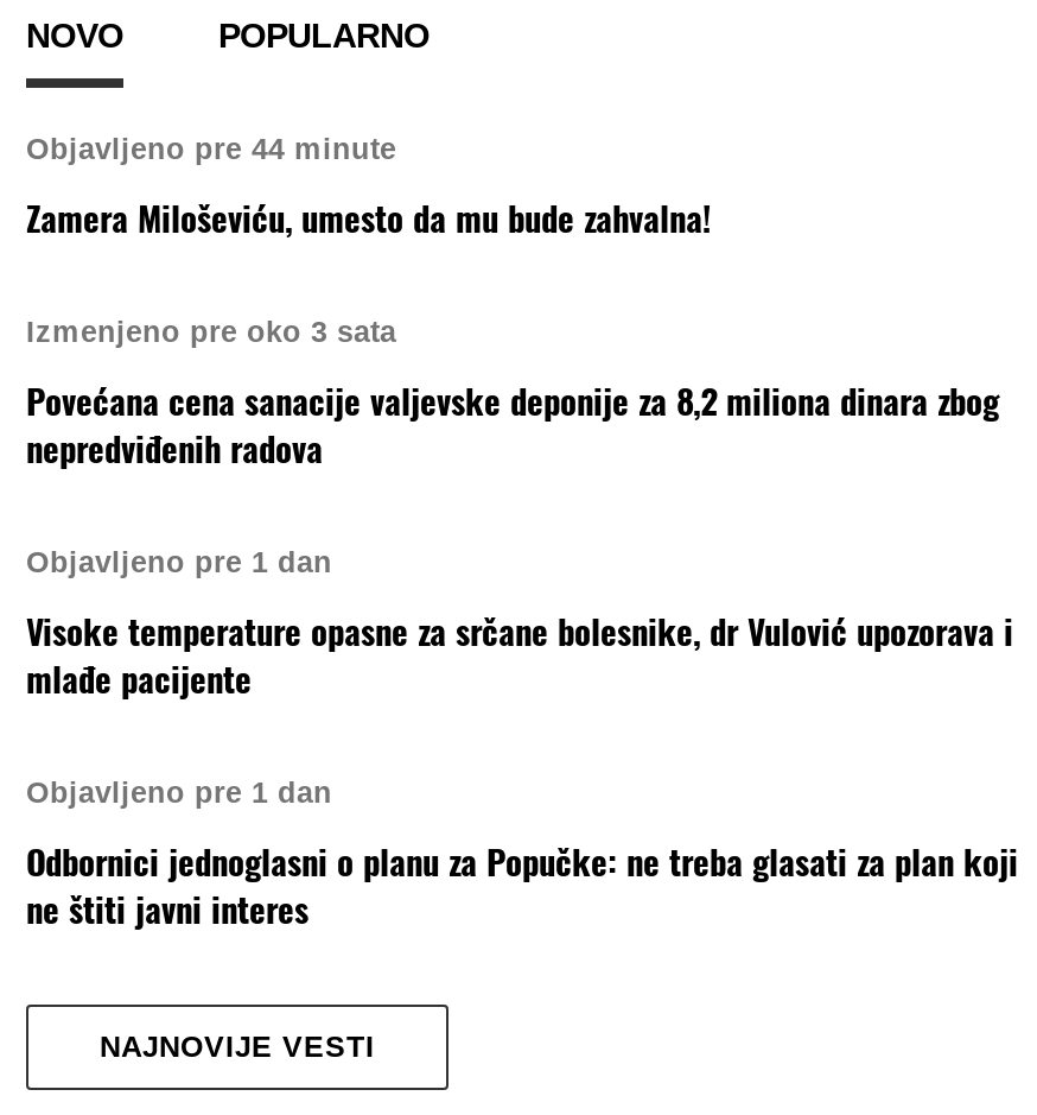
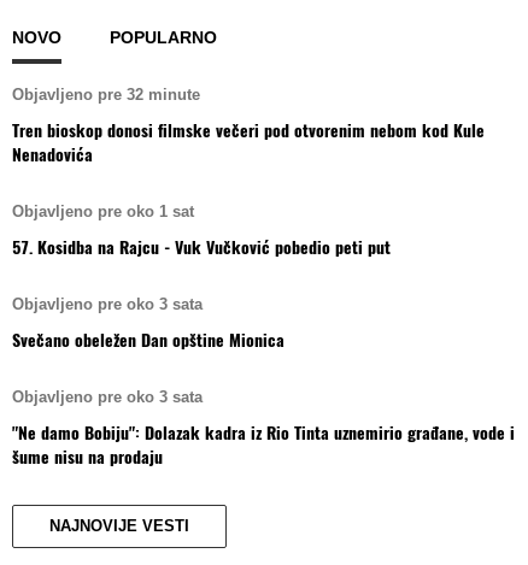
[26,132,396,166] Objavljeno pre 44 minute -> [12,86,200,103] Objavljeno pre 32 minute
[26,194,712,242] Zamera Miloševiću, umesto da mu bude zahvalna! -> [12,118,485,166] Tren bioskop donosi filmske večeri pod otvorenim nebom kod Kule | Nenadovića
[26,315,396,348] Izmenjeno pre oko 3 sata -> [12,203,194,220] Objavljeno pre oko 1 sat
[26,377,999,472] Povećana cena sanacije valjevske deponije za 8,2 miliona dinara zbog | nepredviđenih radova -> [12,235,391,259] 57. Kosidba na Rajcu - Vuk Vučković pobedio peti put
[26,546,332,579] Objavljeno pre 1 dan -> [12,296,203,313] Objavljeno pre oko 3 sata
[26,607,1013,702] Visoke temperature opasne za srčane bolesnike, dr Vulović upozorava i | mlađe pacijente -> [12,327,284,351] Svečano obeležen Dan opštine Mionica
[26,776,332,809] Objavljeno pre 1 dan -> [12,389,203,406] Objavljeno pre oko 3 sata
[26,838,1018,933] Odbornici jednoglasni o planu za Popučke: ne treba glasati za plan koji | ne štiti javni interes -> [12,420,515,468] "Ne damo Bobiju": Dolazak kadra iz Rio Tinta uznemirio građane, vode i | šume nisu na prodaju

